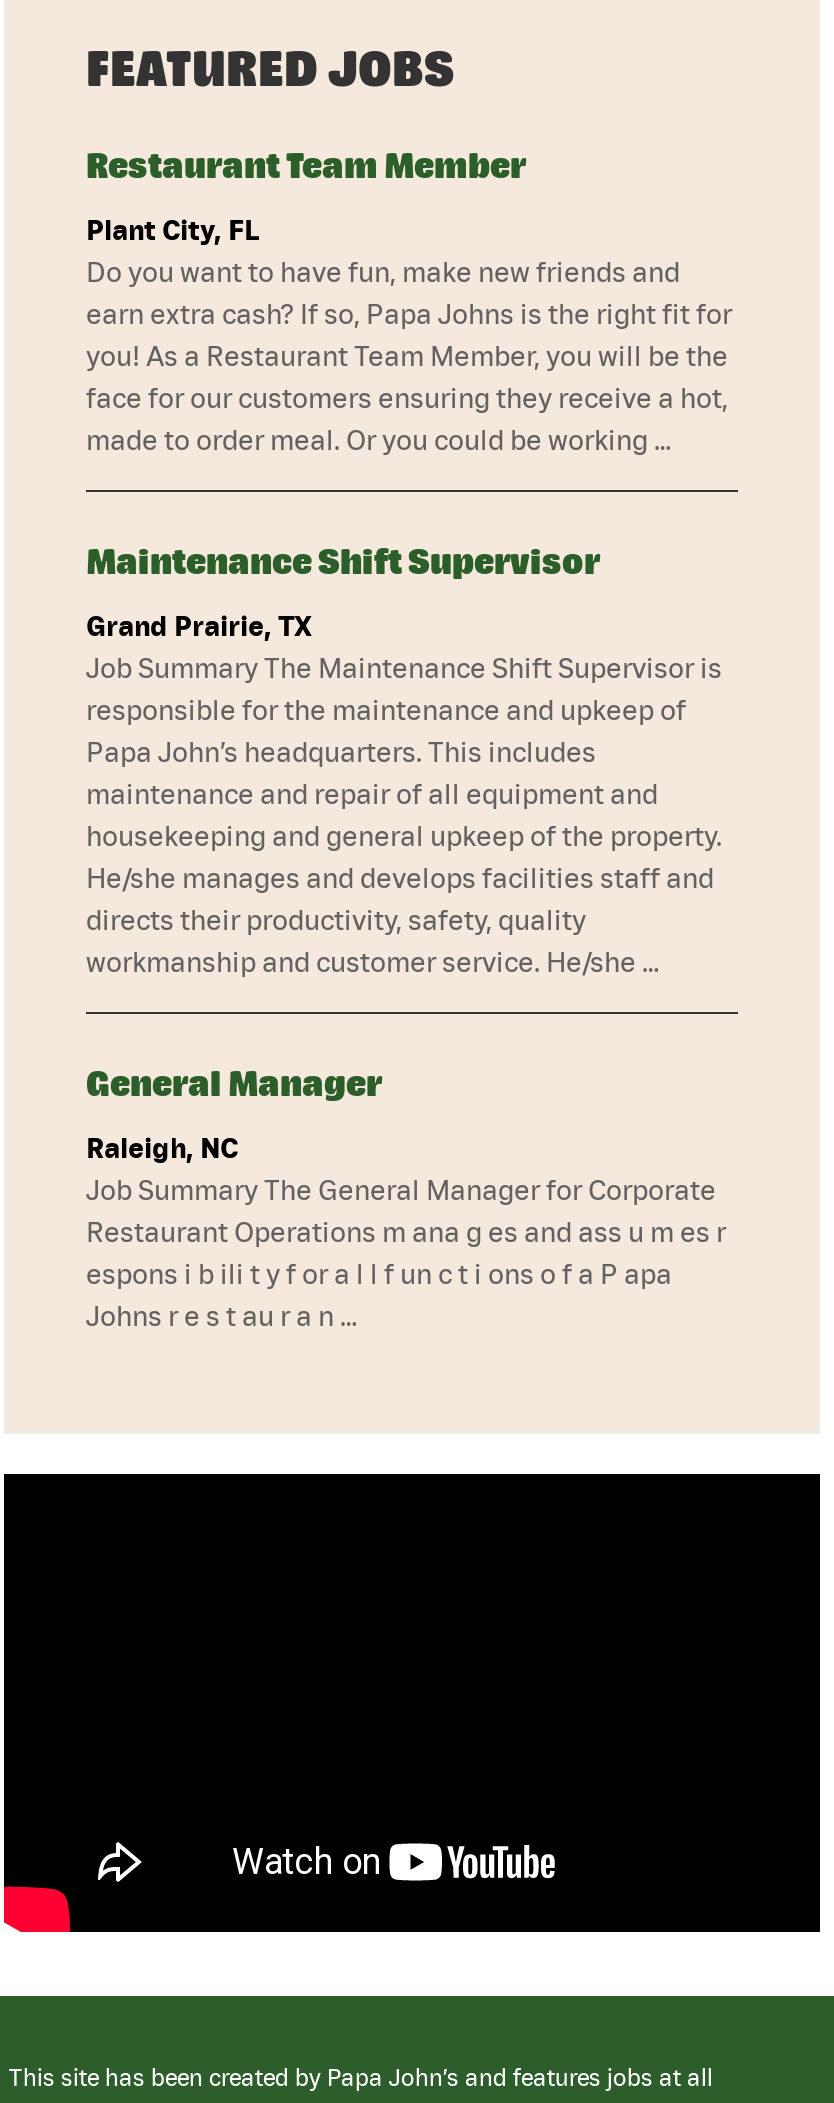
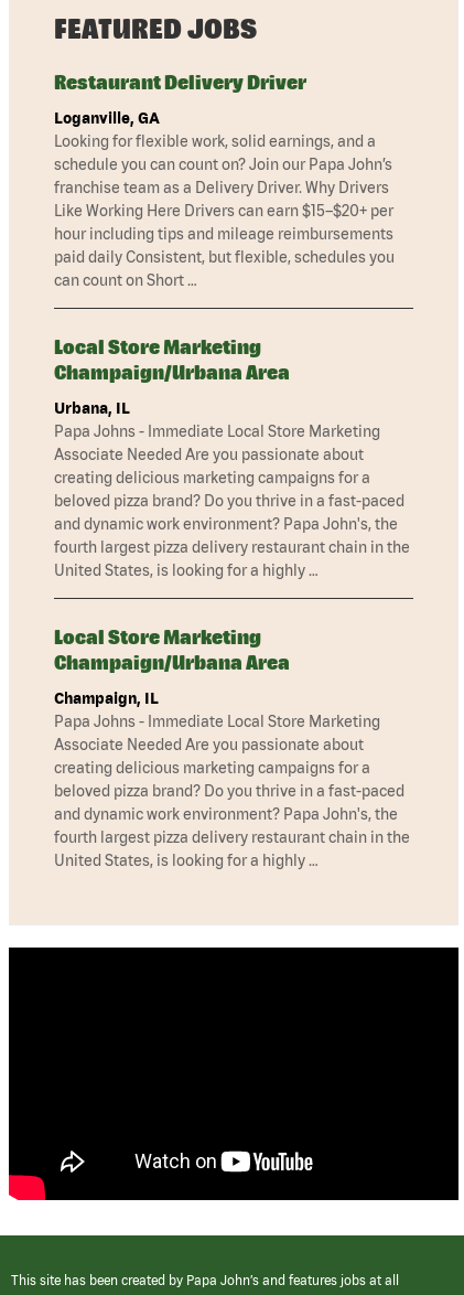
[86,143,526,185] Restaurant Team Member -> [54,70,306,93] Restaurant Delivery Driver
[86,213,732,455] Plant City, FL | Do you want to have fun, make new friends and | earn extra cash? If so, Papa Johns is the right fit for | you! As a Restaurant Team Member, you will be the | face for our customers ensuring they receive a hot, | made to order meal. Or you could be working … -> [54,109,395,289] Loganville, GA | Looking for flexible work, solid earnings, and a | schedule you can count on? Join our Papa John’s | franchise team as a Delivery Driver. Why Drivers | Like Working Here Drivers can earn $15–$20+ per | hour including tips and mileage reimbursements | paid daily Consistent, but flexible, schedules you | can count on Short …
[86,539,600,581] Maintenance Shift Supervisor -> [54,335,290,384] Local Store Marketing | Champaign/Urbana Area
[86,609,722,977] Grand Prairie, TX | Job Summary The Maintenance Shift Supervisor is | responsible for the maintenance and upkeep of | Papa John’s headquarters. This includes | maintenance and repair of all equipment and | housekeeping and general upkeep of the property. | He/she manages and develops facilities staff and | directs their productivity, safety, quality | workmanship and customer service. He/she … -> [54,399,410,579] Urbana, IL | Papa Johns - Immediate Local Store Marketing | Associate Needed Are you passionate about | creating delicious marketing campaigns for a | beloved pizza brand? Do you thrive in a fast-paced | and dynamic work environment? Papa John's, the | fourth largest pizza delivery restaurant chain in the | United States, is looking for a highly …
[86,1061,382,1103] General Manager -> [54,625,290,674] Local Store Marketing | Champaign/Urbana Area
[86,1131,726,1331] Raleigh, NC | Job Summary The General Manager for Corporate | Restaurant Operations m ana g es and ass u m es r | espons i b ili t y f or a l l f un c t i ons o f a P apa | Johns r e s t au r a n … -> [54,689,410,869] Champaign, IL | Papa Johns - Immediate Local Store Marketing | Associate Needed Are you passionate about | creating delicious marketing campaigns for a | beloved pizza brand? Do you thrive in a fast-paced | and dynamic work environment? Papa John's, the | fourth largest pizza delivery restaurant chain in the | United States, is looking for a highly …

